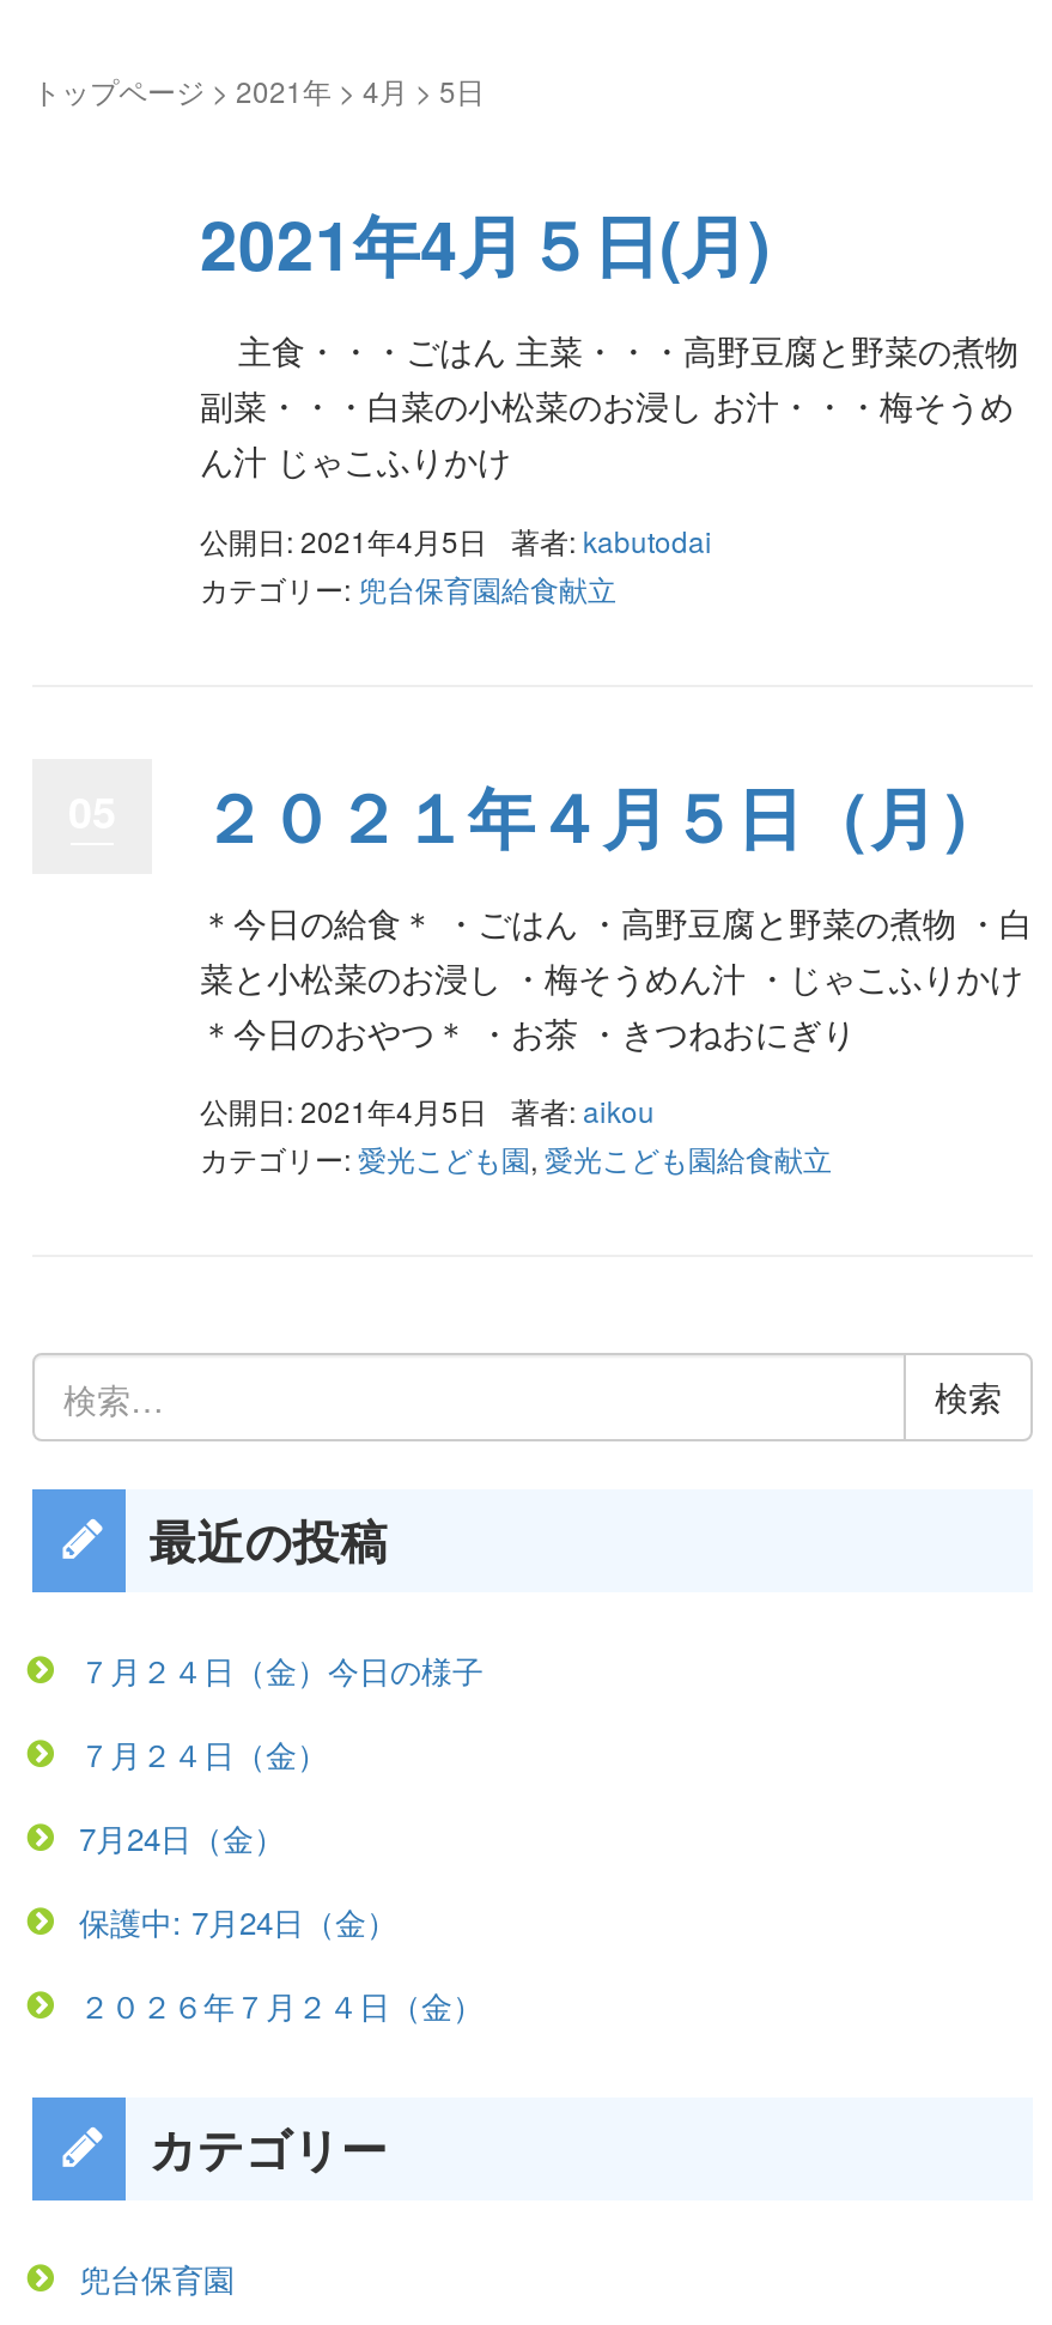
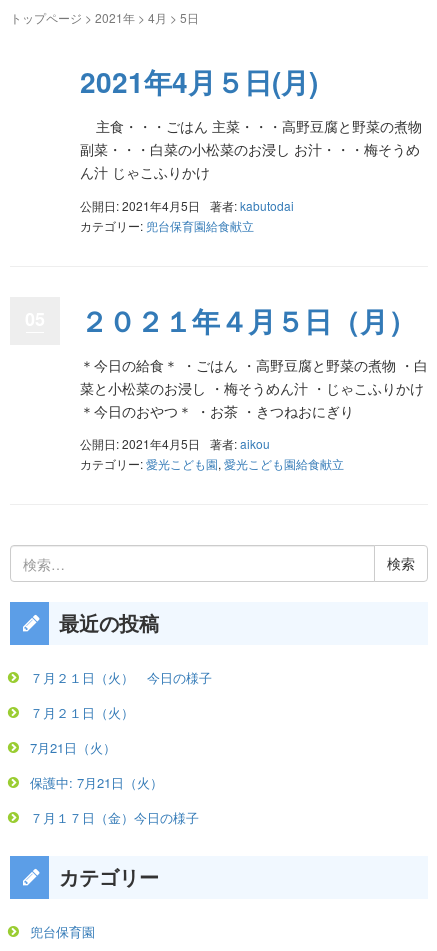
[79,1649,484,1694] ７月２４日（金）今日の様子 -> [29,668,211,687] ７月２１日（火） 今日の様子
[79,1732,328,1778] ７月２４日（金） -> [29,703,133,722] ７月２１日（火）
[79,1816,285,1862] 7月24日（金） -> [29,738,115,757] 7月21日（火）
[79,1900,397,1945] 保護中: 7月24日（金） -> [29,773,162,792] 保護中: 7月21日（火）
[79,1984,484,2029] ２０２６年７月２４日（金） -> [29,808,198,827] ７月１７日（金）今日の様子

